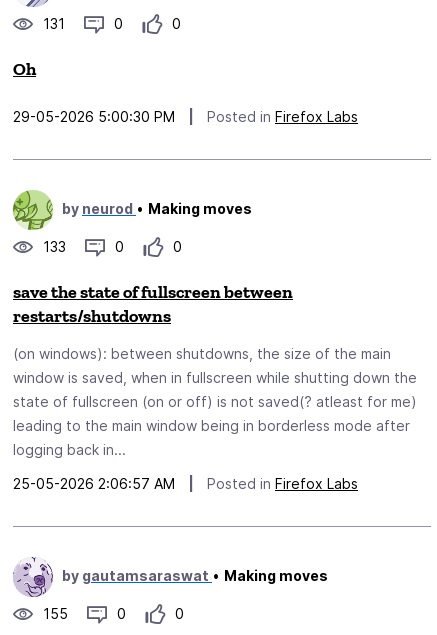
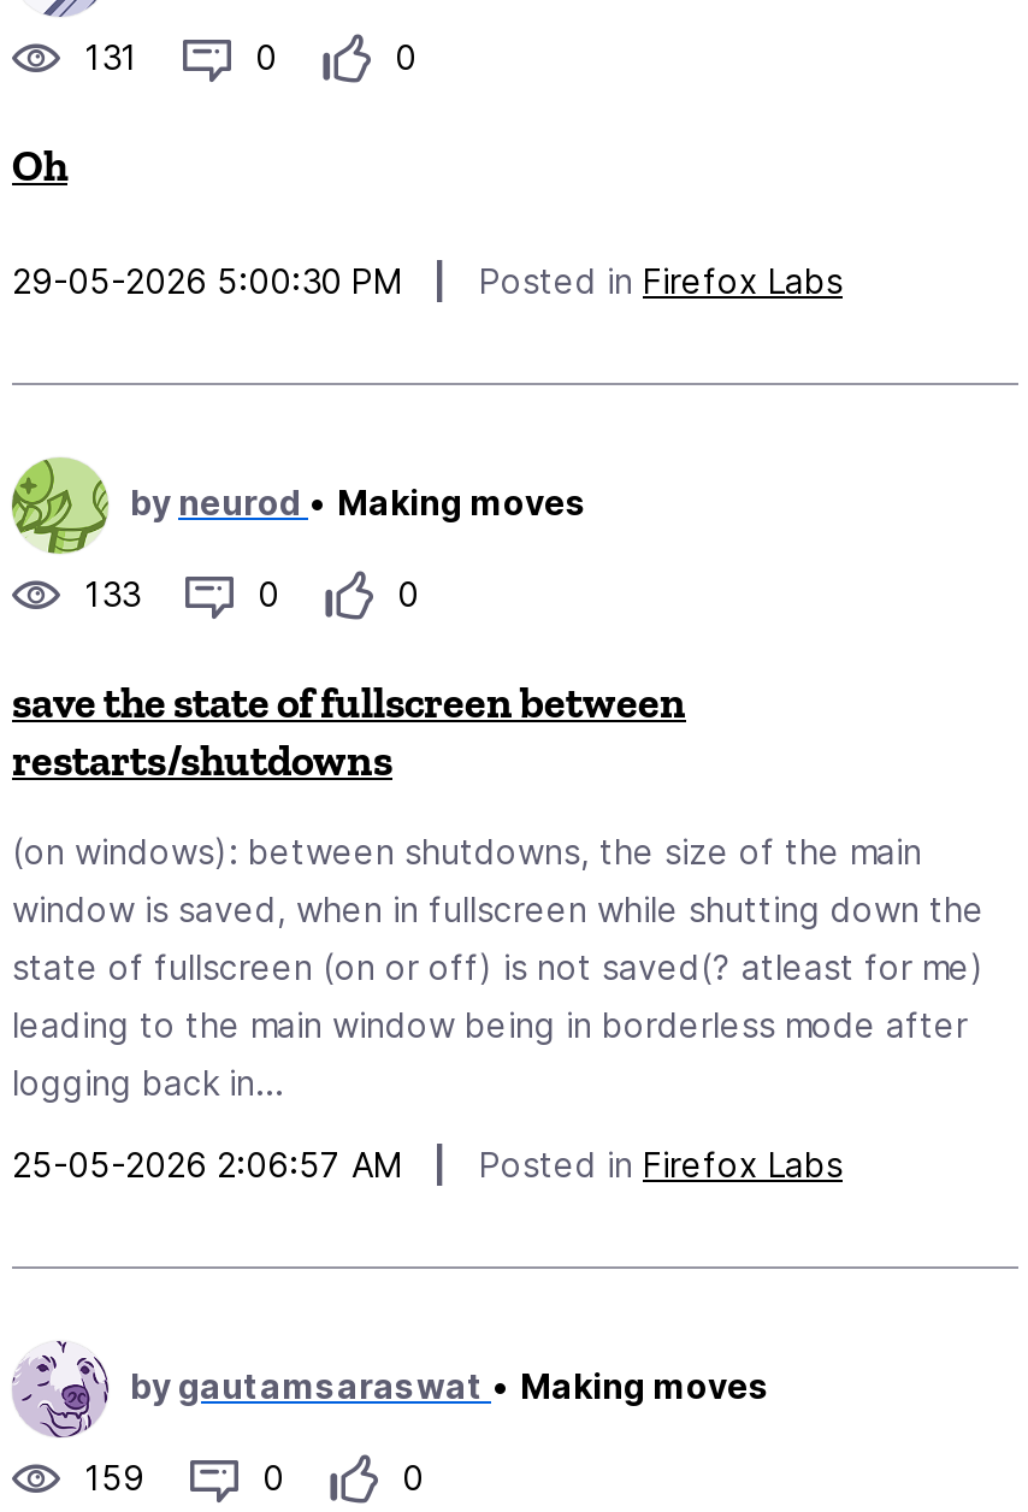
[43,605,68,622] 155 -> [84,1457,144,1498] 159

